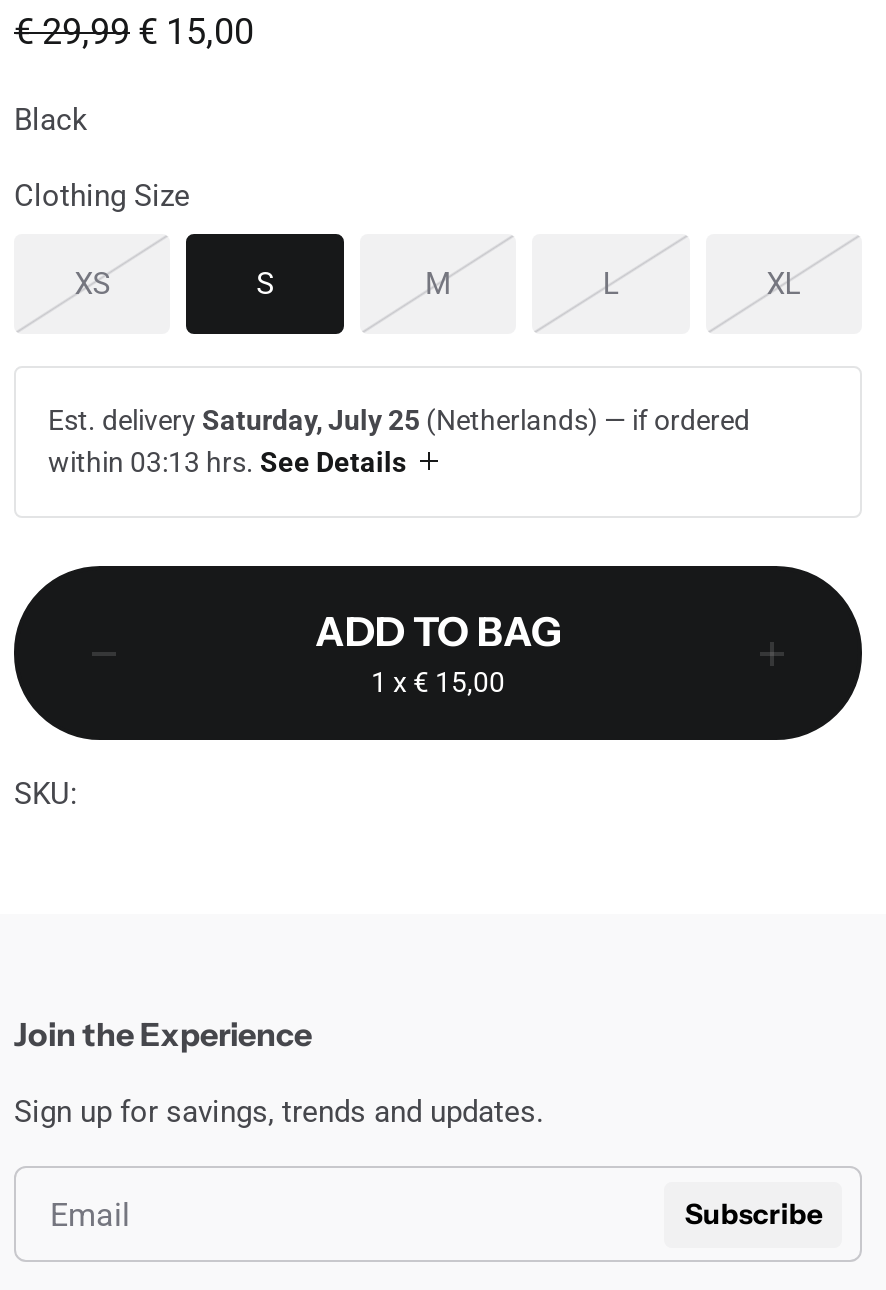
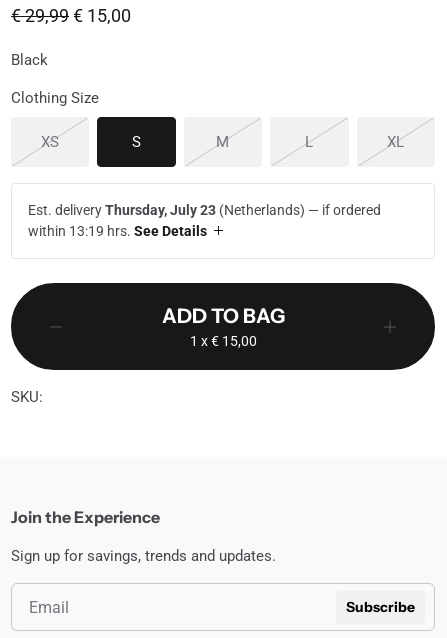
[48,404,750,436] Est. delivery Saturday, July 25 (Netherlands) — if ordered -> [28,202,381,218] Est. delivery Thursday, July 23 (Netherlands) — if ordered
[48,446,406,478] within 03:13 hrs. See Details -> [28,223,207,239] within 13:19 hrs. See Details

